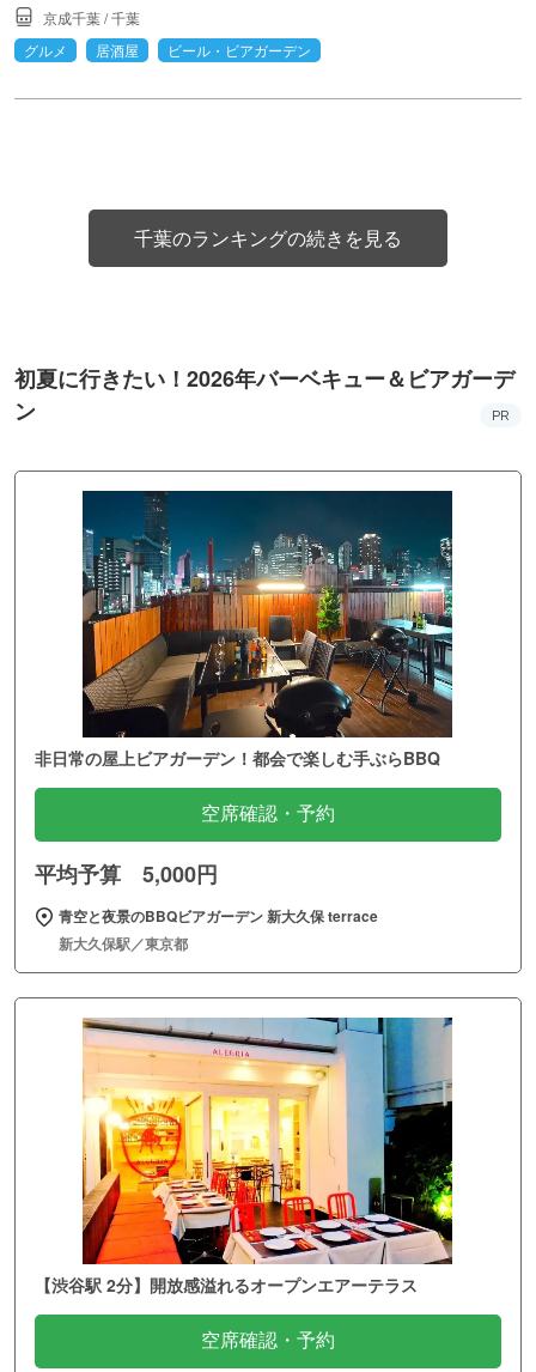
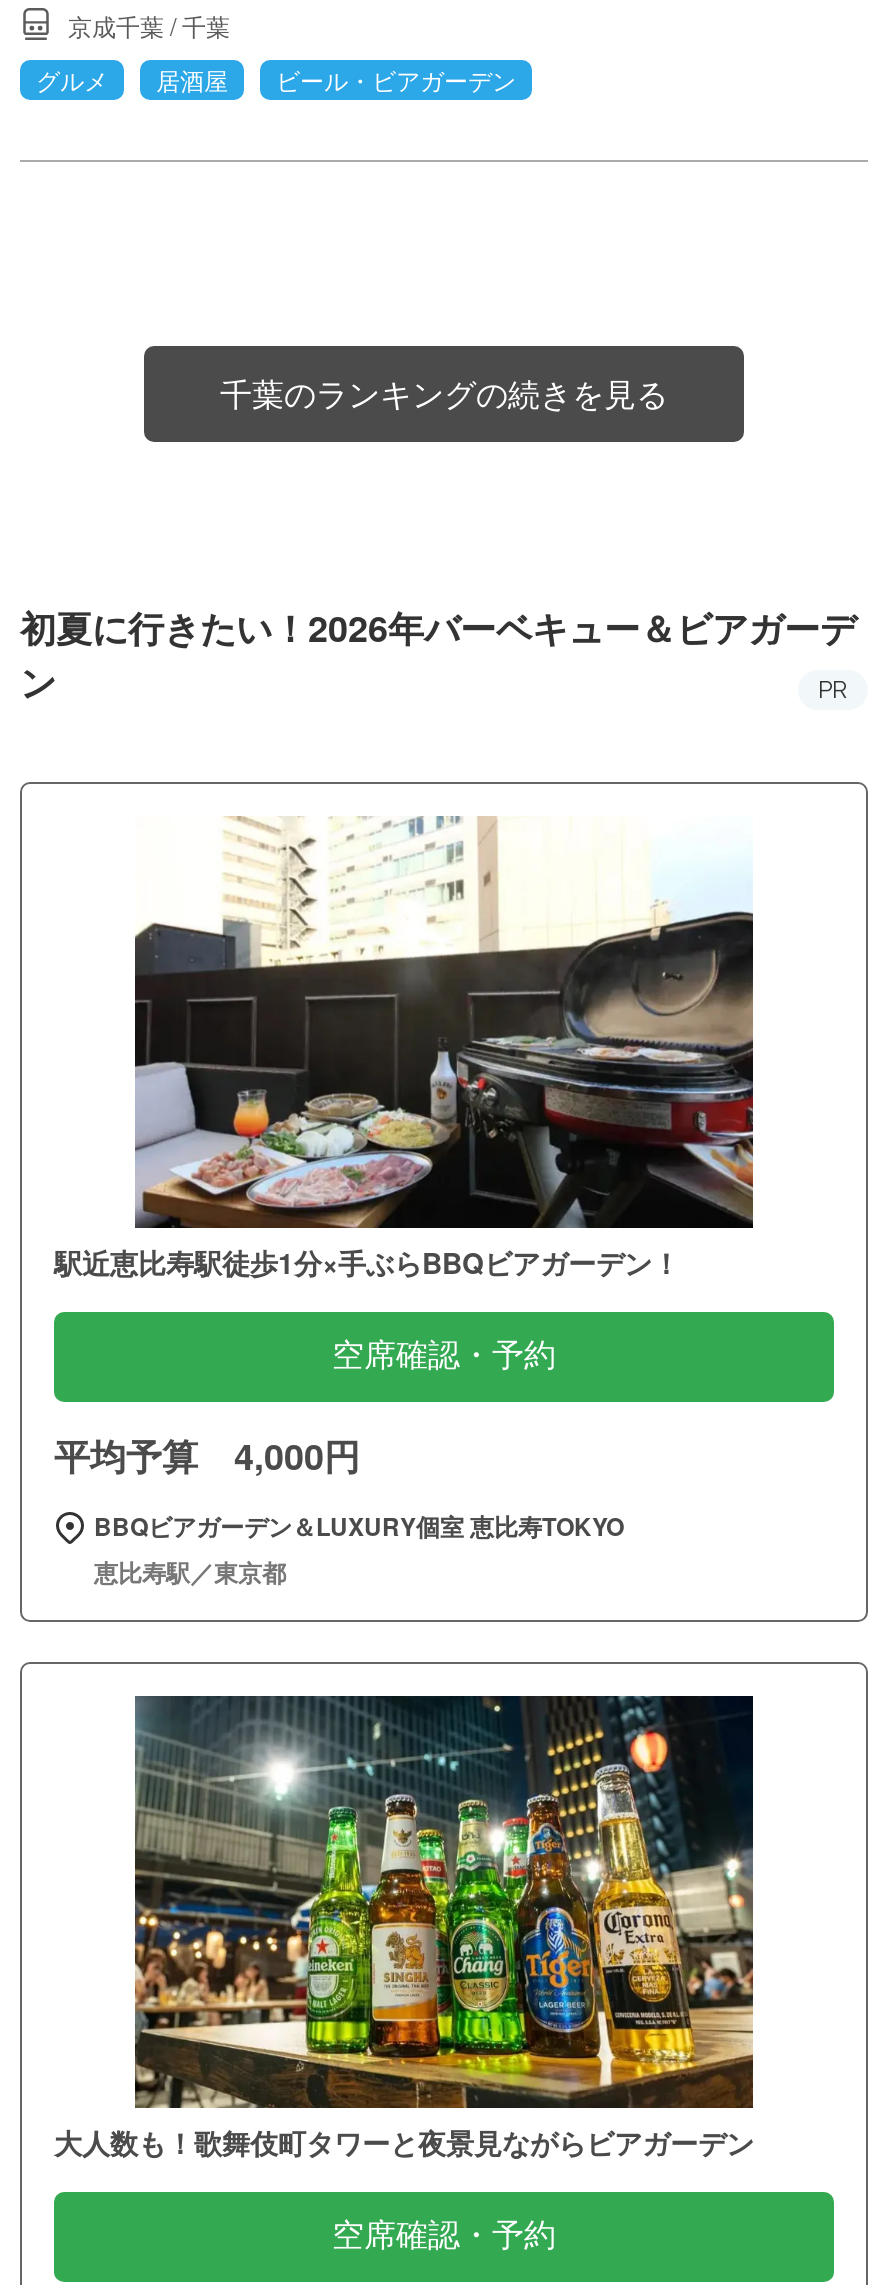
[35,490,453,770] [image] | 非日常の屋上ビアガーデン！都会で楽しむ手ぶらBBQ -> [54,815,754,1283] [image] | 駅近恵比寿駅徒歩1分×手ぶらBBQビアガーデン！
[35,858,218,889] 平均予算 5,000円 -> [54,1431,360,1483] 平均予算 4,000円
[59,905,378,954] 青空と夜景のBBQビアガーデン 新大久保 terrace | 新大久保駅／東京都 -> [94,1509,624,1591] BBQビアガーデン＆LUXURY個室 恵比寿TOKYO | 恵比寿駅／東京都
[35,1016,453,1296] [image] | 【渋谷駅 2分】開放感溢れるオープンエアーテラス -> [54,1695,756,2163] [image] | 大人数も！歌舞伎町タワーと夜景見ながらビアガーデン

